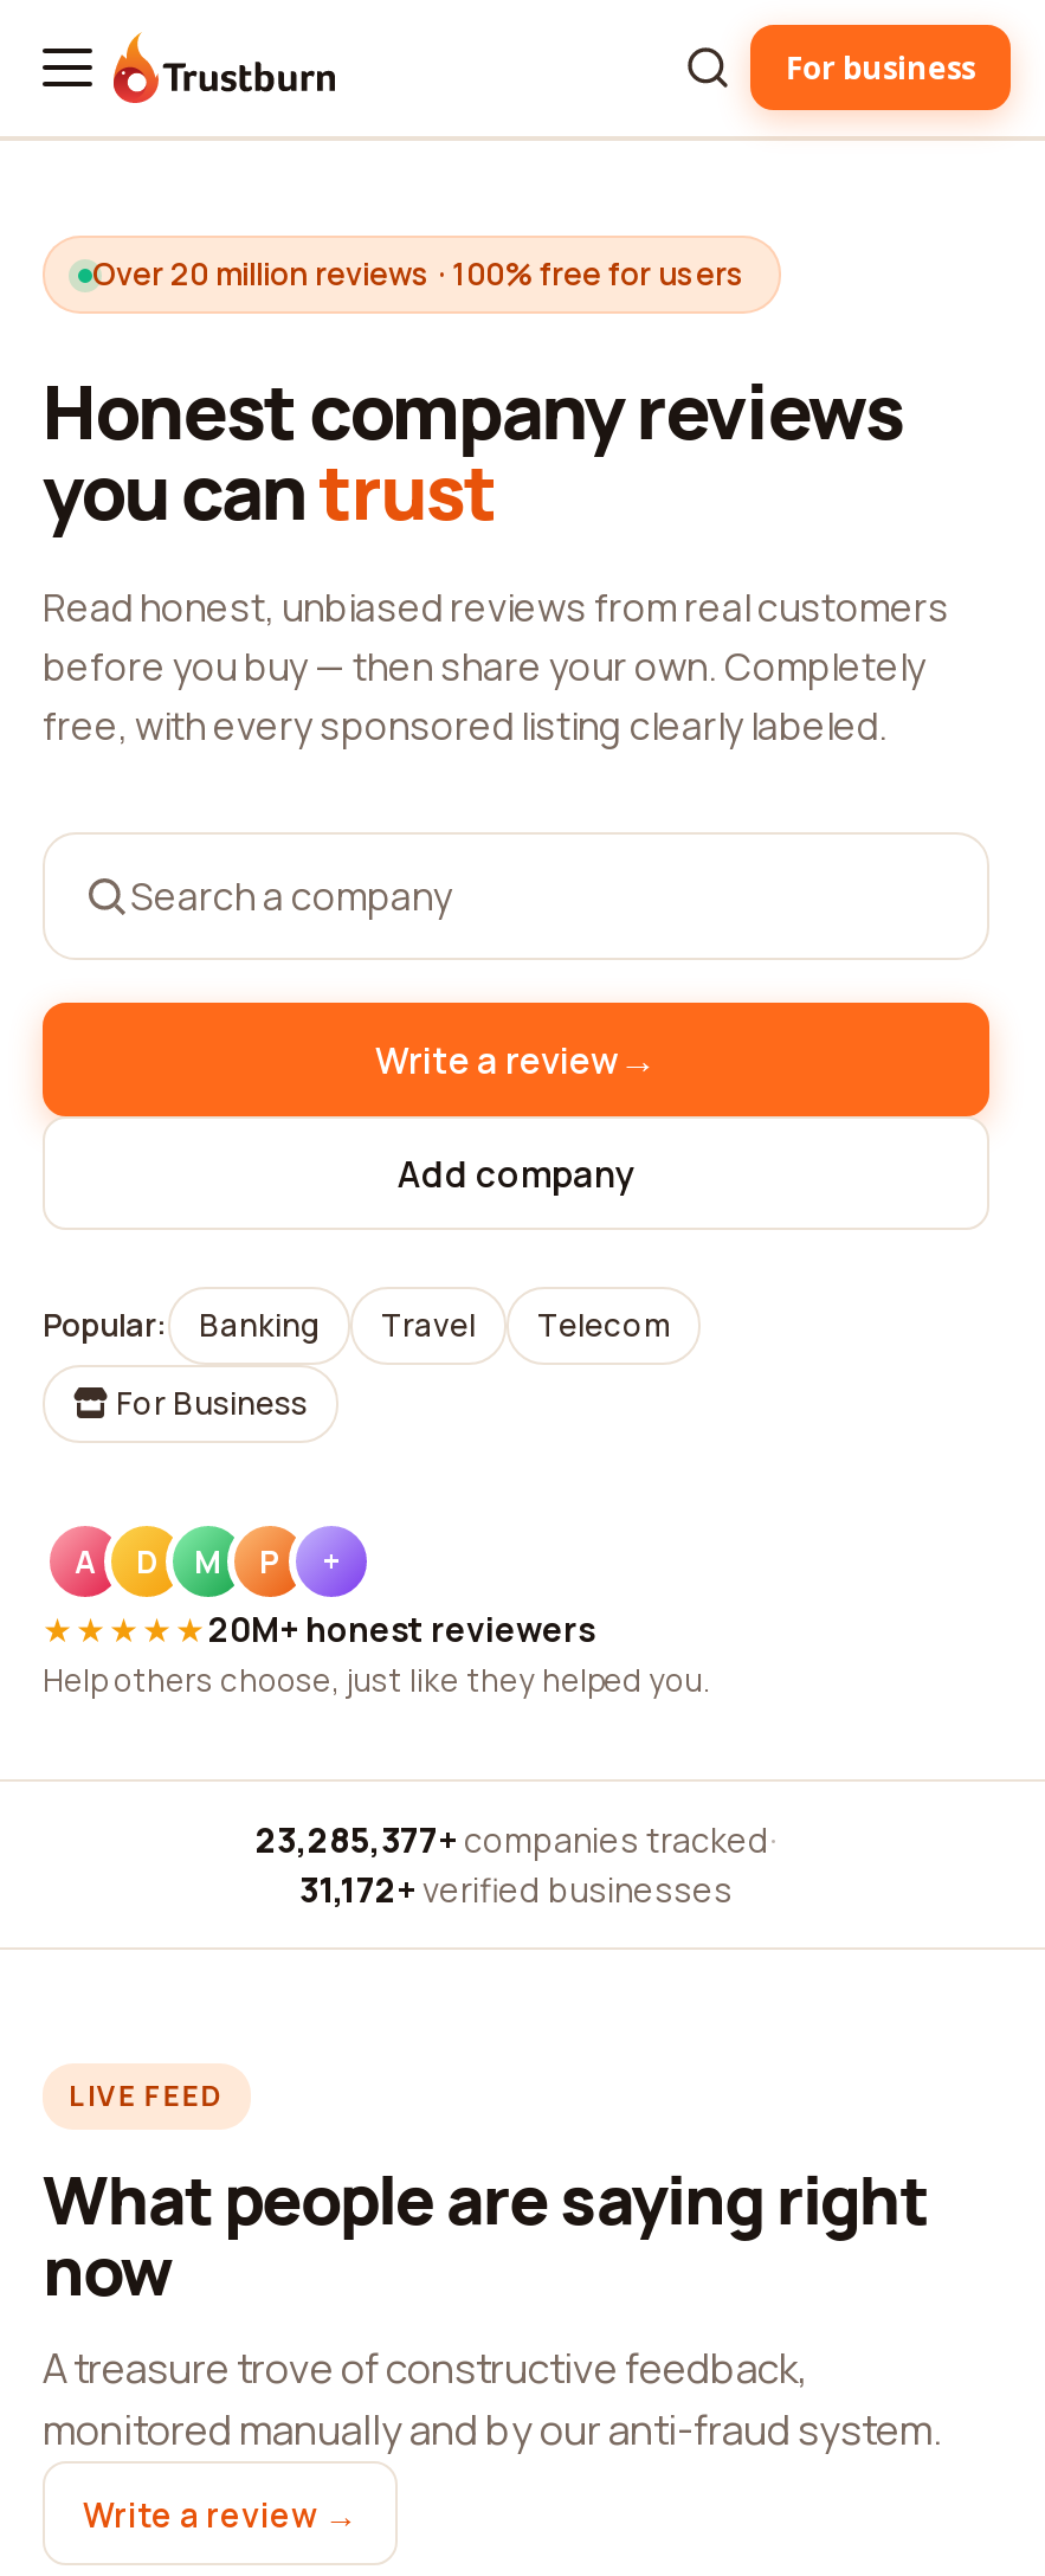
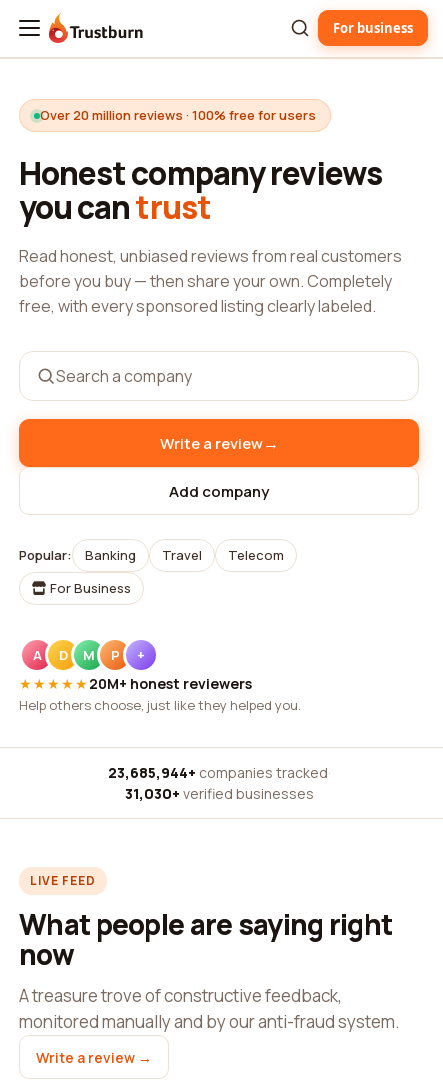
[256,1817,776,1862] 23,285,377+ companies tracked · -> [107,763,330,782] 23,685,944+ companies tracked ·
[299,1867,733,1912] 31,172+ verified businesses -> [124,784,313,803] 31,030+ verified businesses

